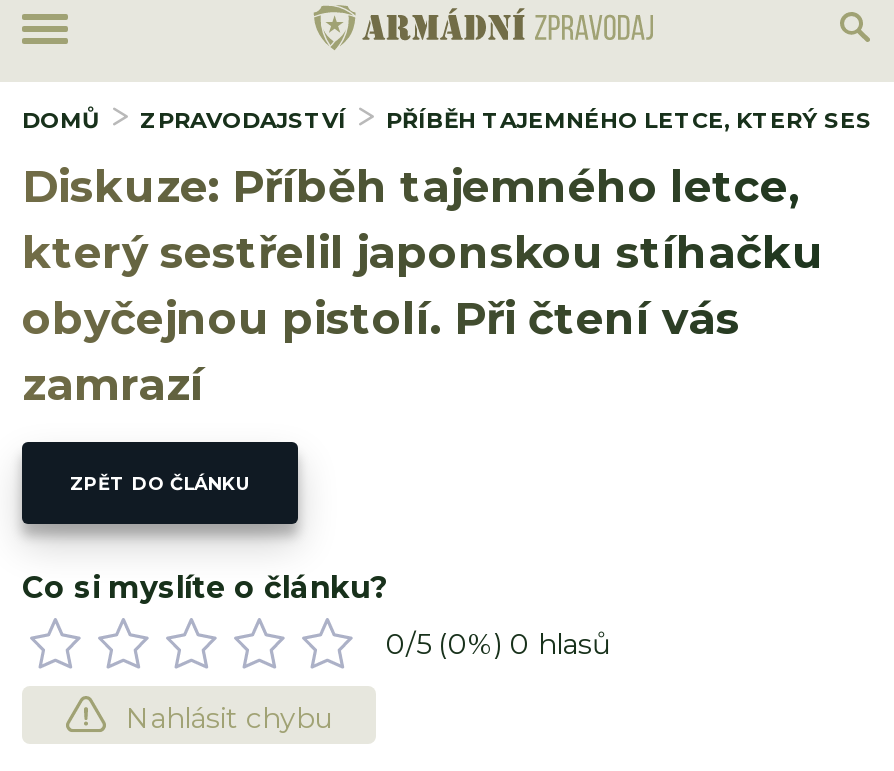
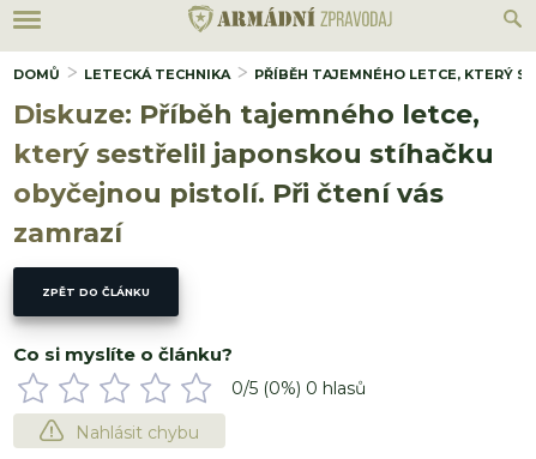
[140,106,346,134] ZPRAVODAJSTVÍ -> [84,66,230,83] LETECKÁ TECHNIKA

